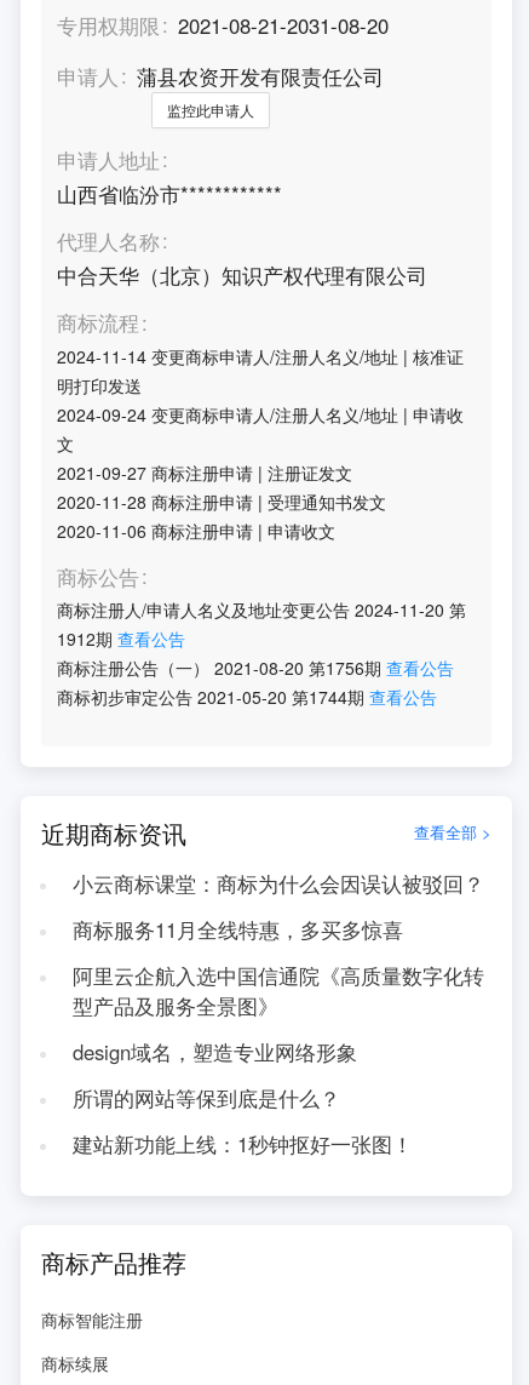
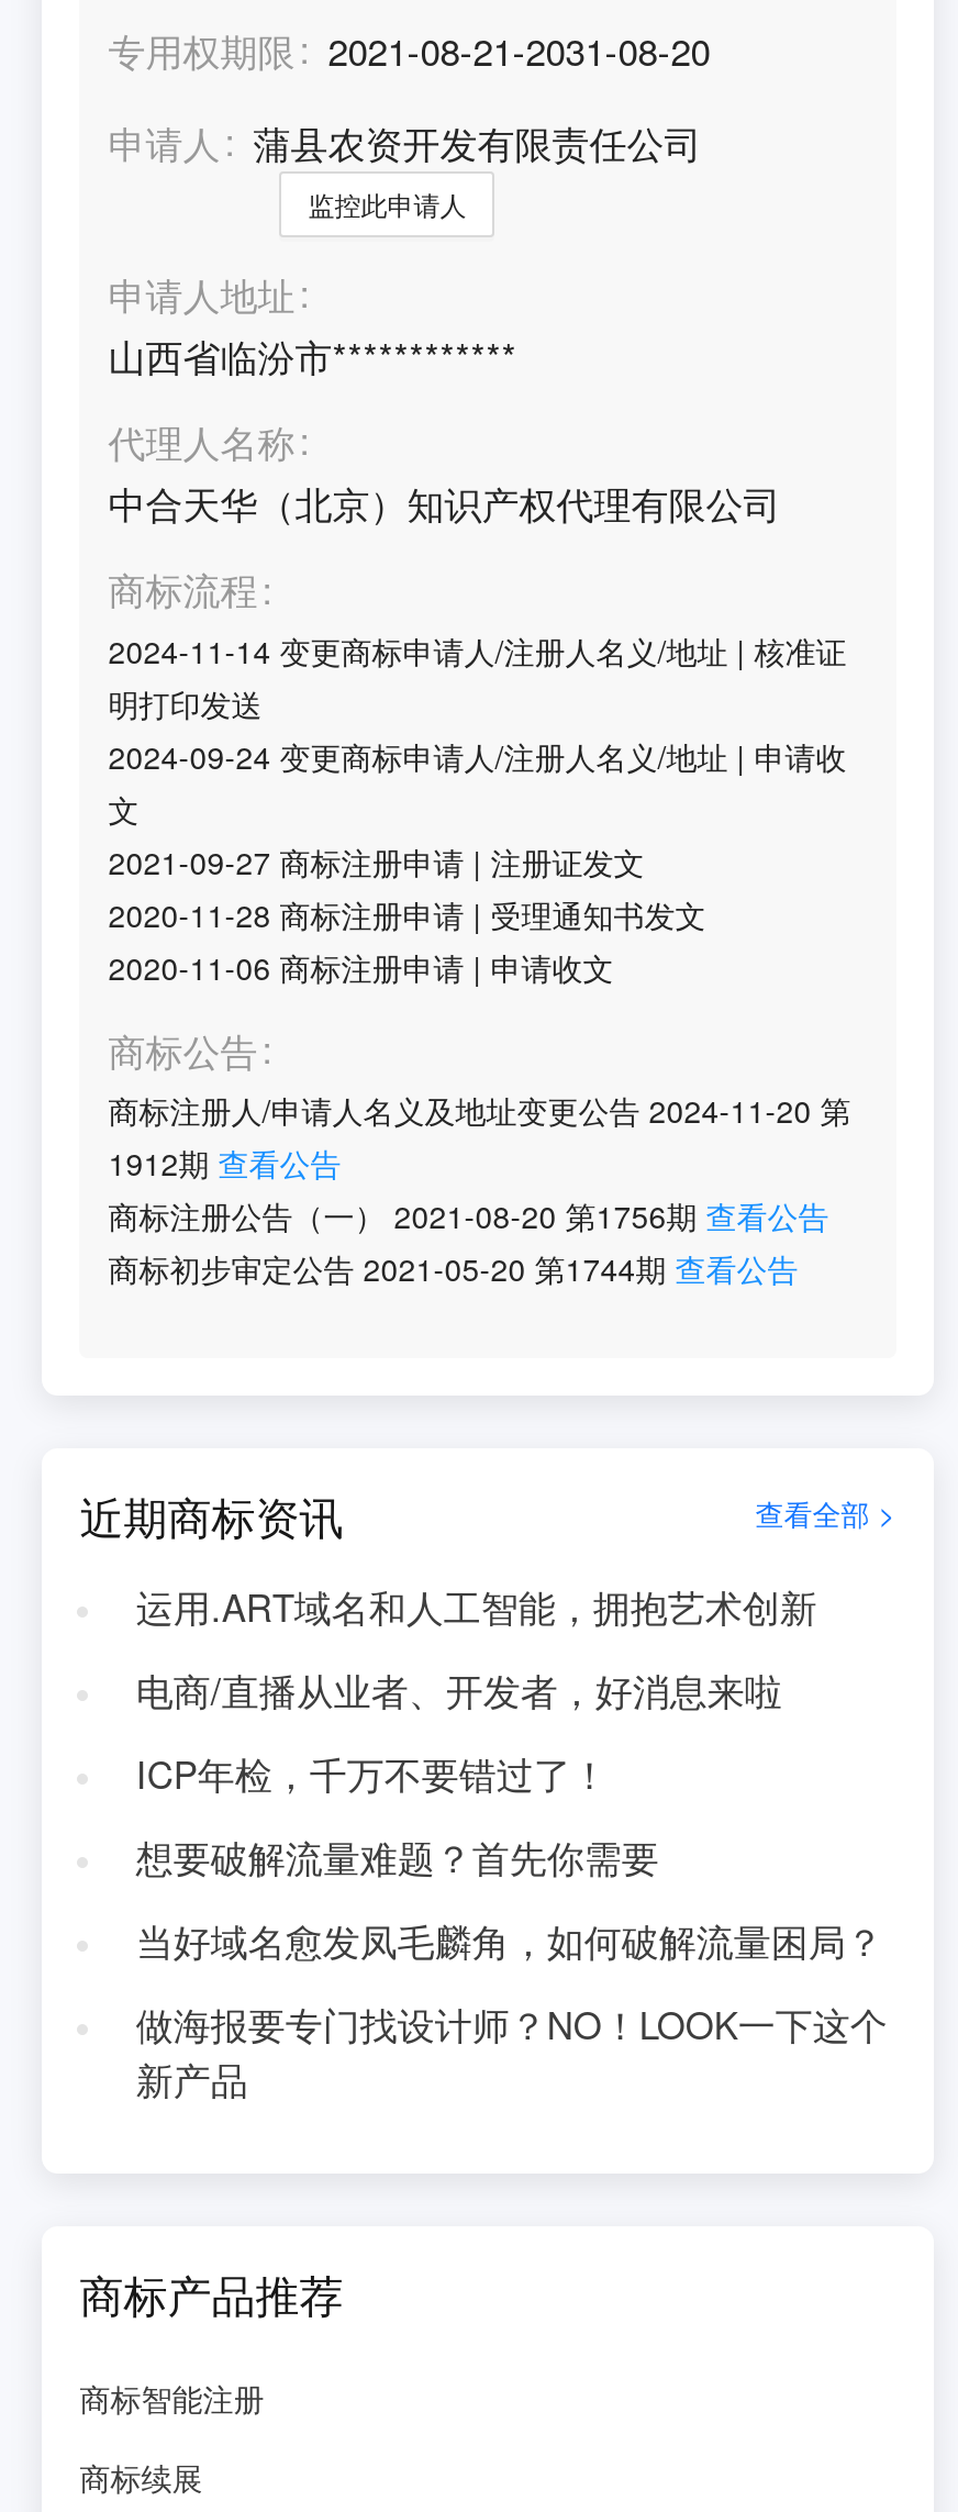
[72,869,484,898] 小云商标课堂：商标为什么会因误认被驳回？ -> [136,1580,817,1633] 运用.ART域名和人工智能，拥抱艺术创新
[72,915,403,944] 商标服务11月全线特惠，多买多惊喜 -> [136,1664,782,1716] 电商/直播从业者、开发者，好消息来啦
[72,961,484,1020] 阿里云企航入选中国信通院《高质量数字化转 | 型产品及服务全景图》 -> [136,1747,608,1800] ICP年检，千万不要错过了！
[72,1037,357,1066] design域名，塑造专业网络形象 -> [136,1831,659,1883] 想要破解流量难题？首先你需要
[72,1083,340,1112] 所谓的网站等保到底是什么？ -> [136,1914,883,1967] 当好域名愈发凤毛麟角，如何破解流量困局？
[72,1129,413,1158] 建站新功能上线：1秒钟抠好一张图！ -> [136,1998,887,2105] 做海报要专门找设计师？NO！LOOK一下这个 | 新产品

